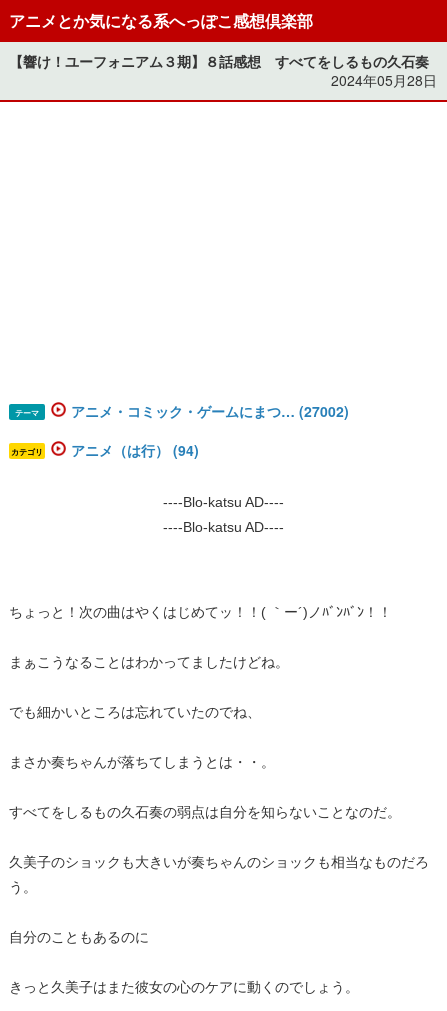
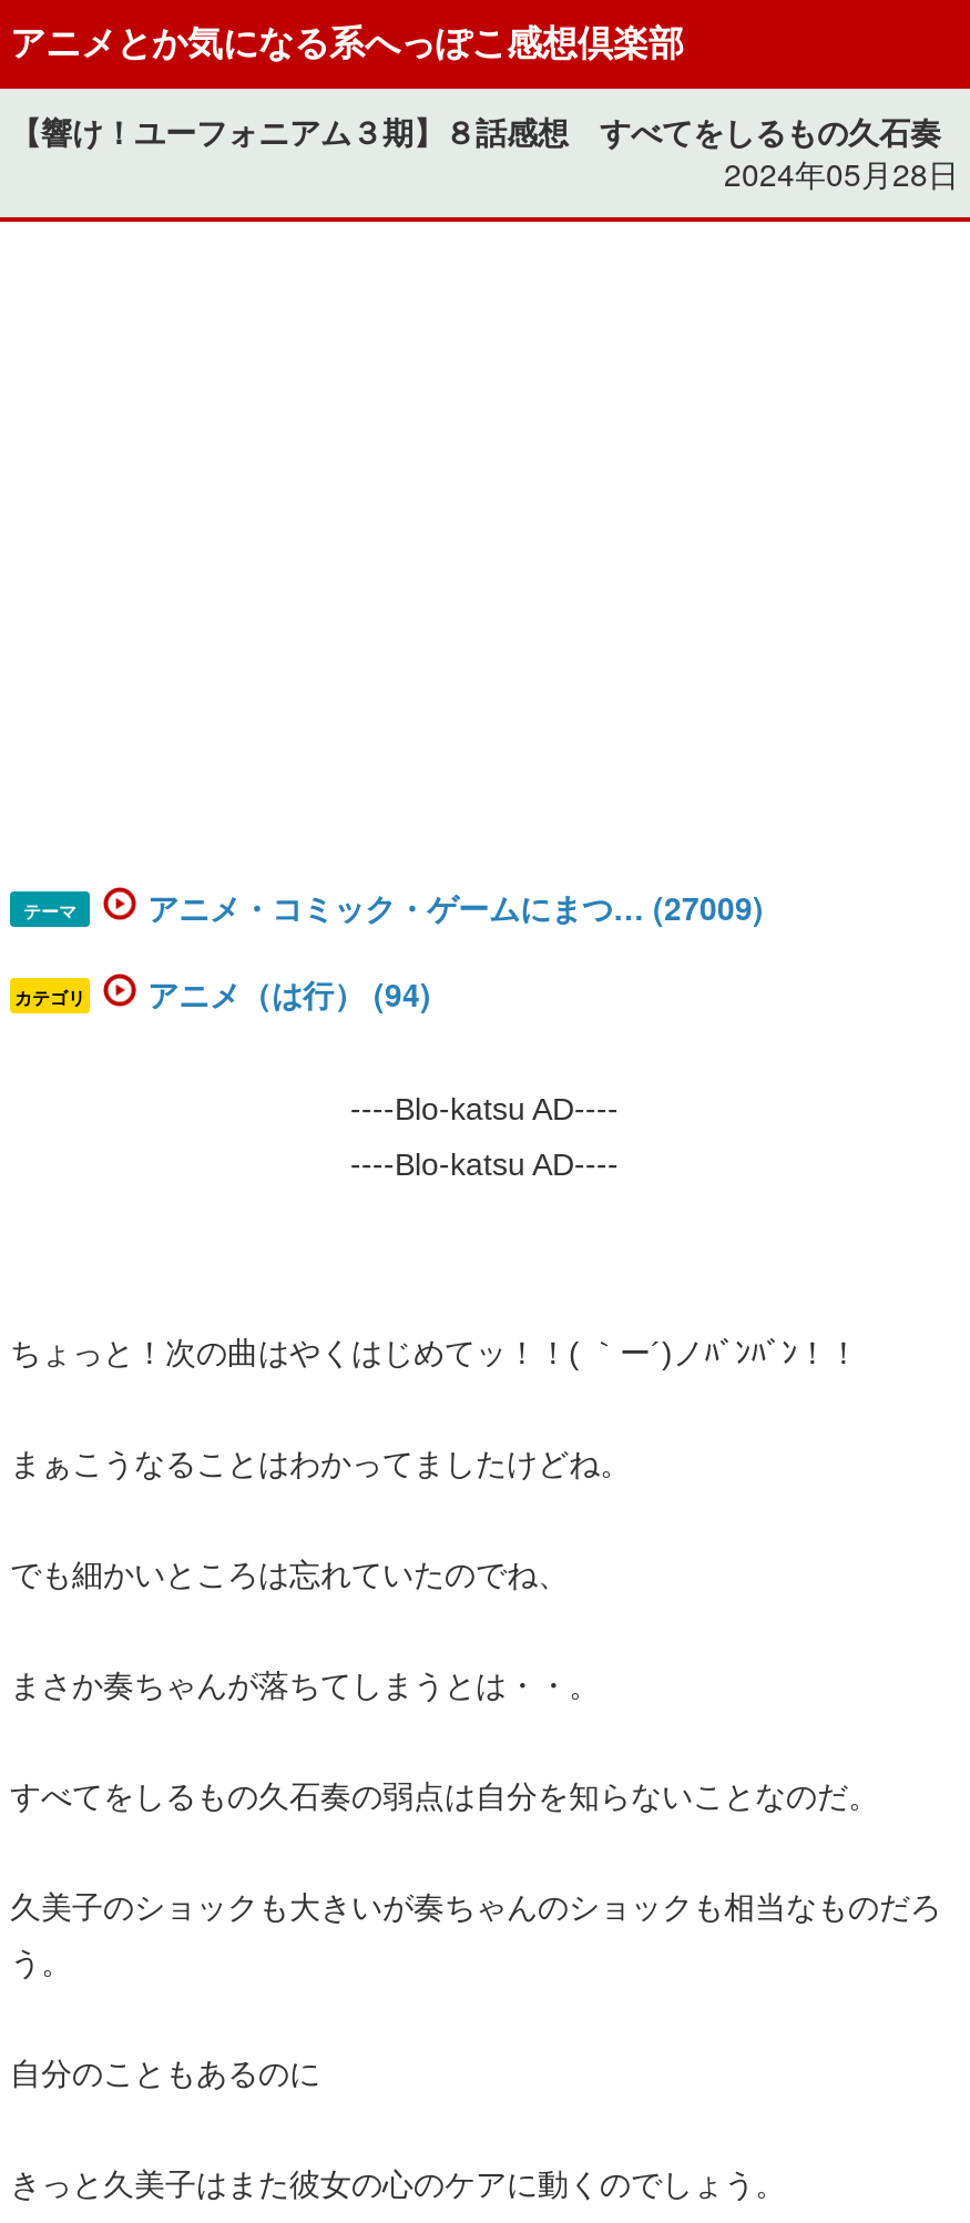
[71,401,349,421] アニメ・コミック・ゲームにまつ… (27002) -> [147,884,764,929] アニメ・コミック・ゲームにまつ… (27009)

